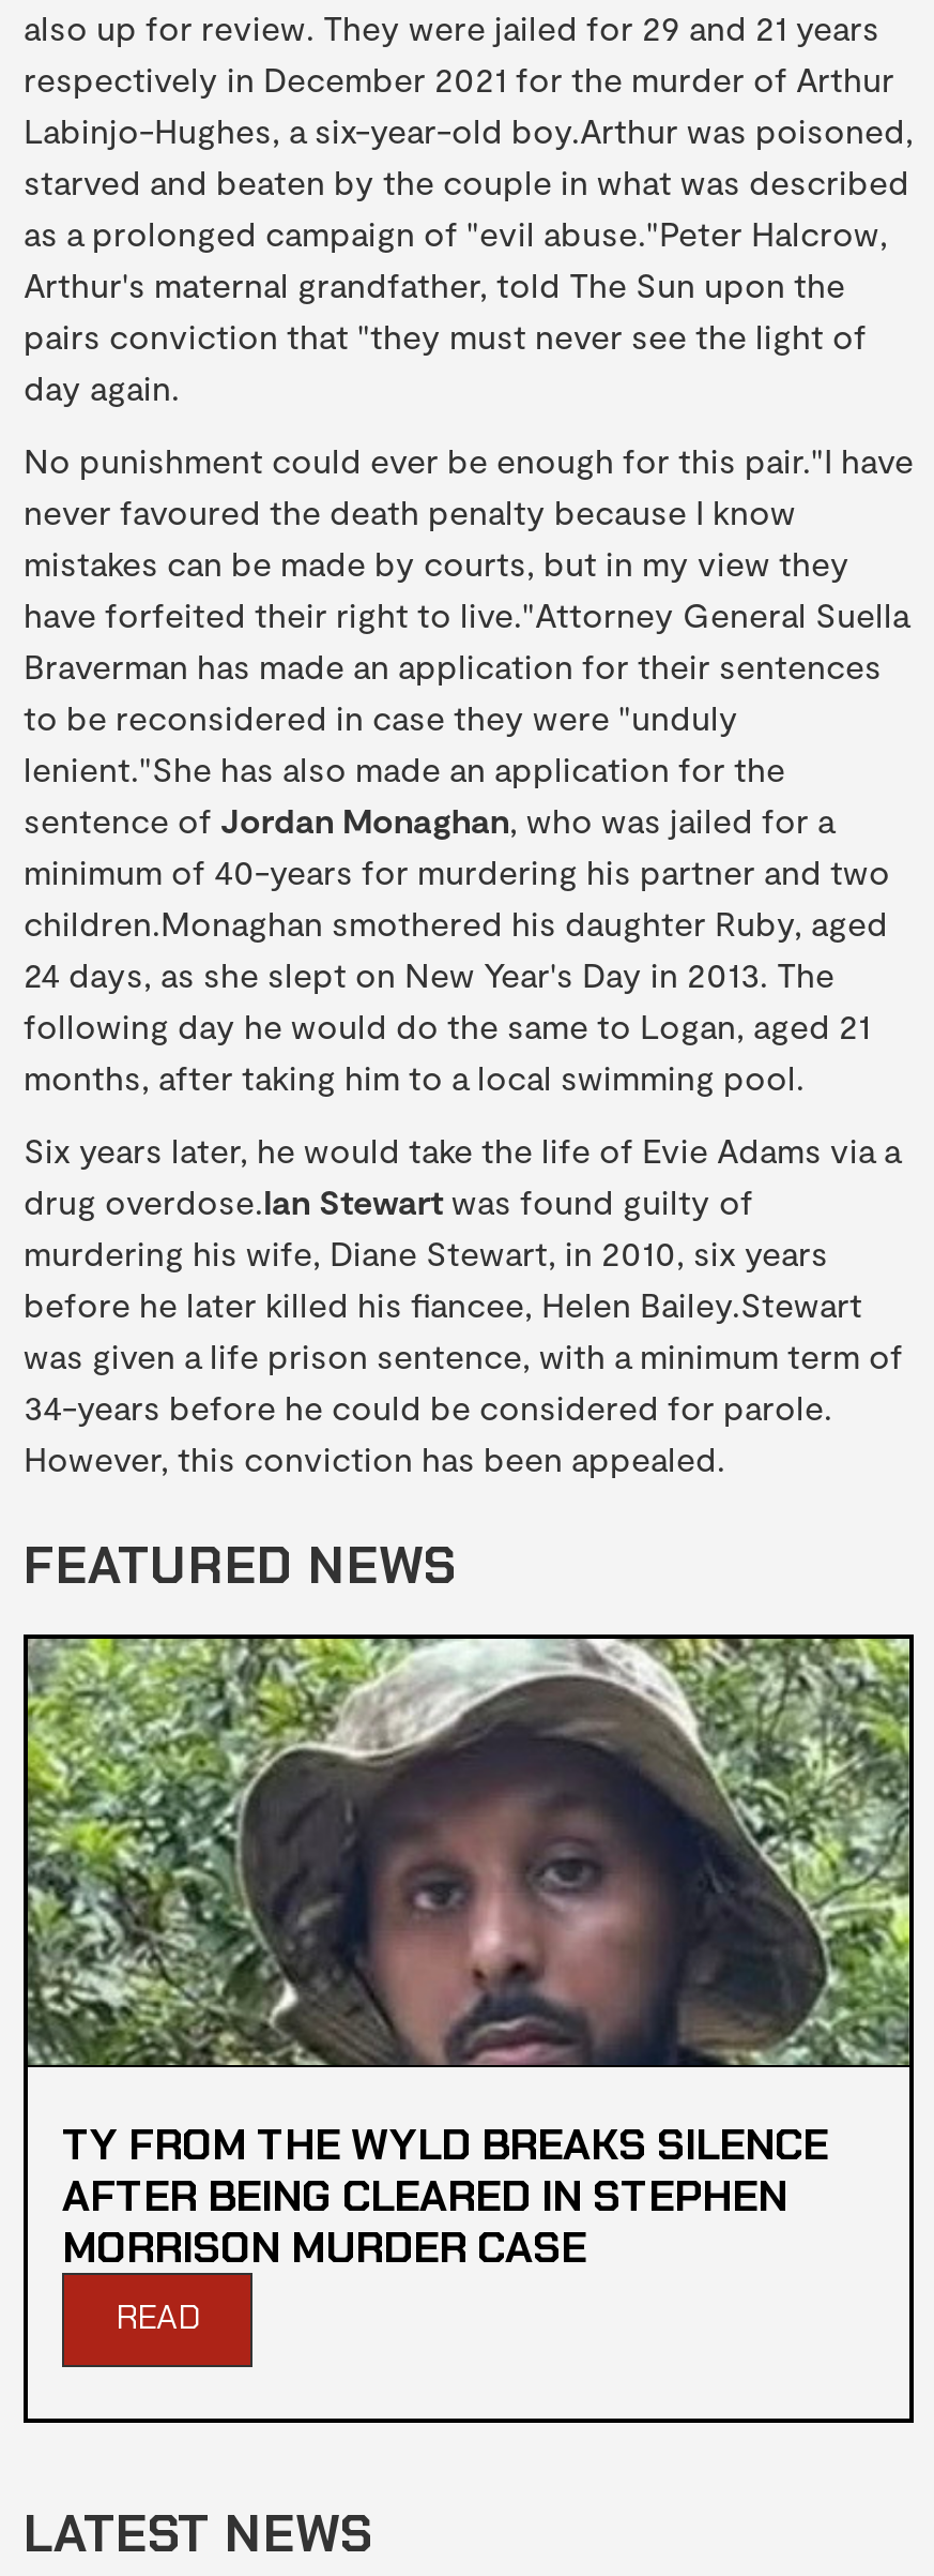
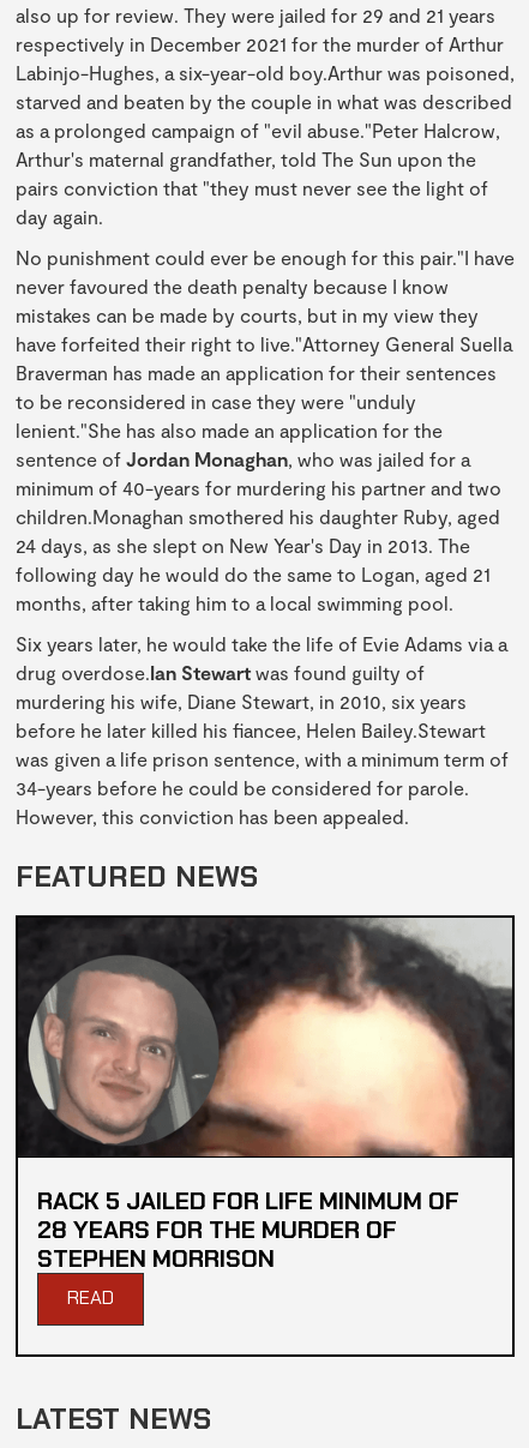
[26,1637,912,2275] [image] | TY FROM THE WYLD BREAKS SILENCE | AFTER BEING CLEARED IN STEPHEN | MORRISON MURDER CASE -> [17,917,513,1274] [image] | RACK 5 JAILED FOR LIFE MINIMUM OF | 28 YEARS FOR THE MURDER OF | STEPHEN MORRISON

